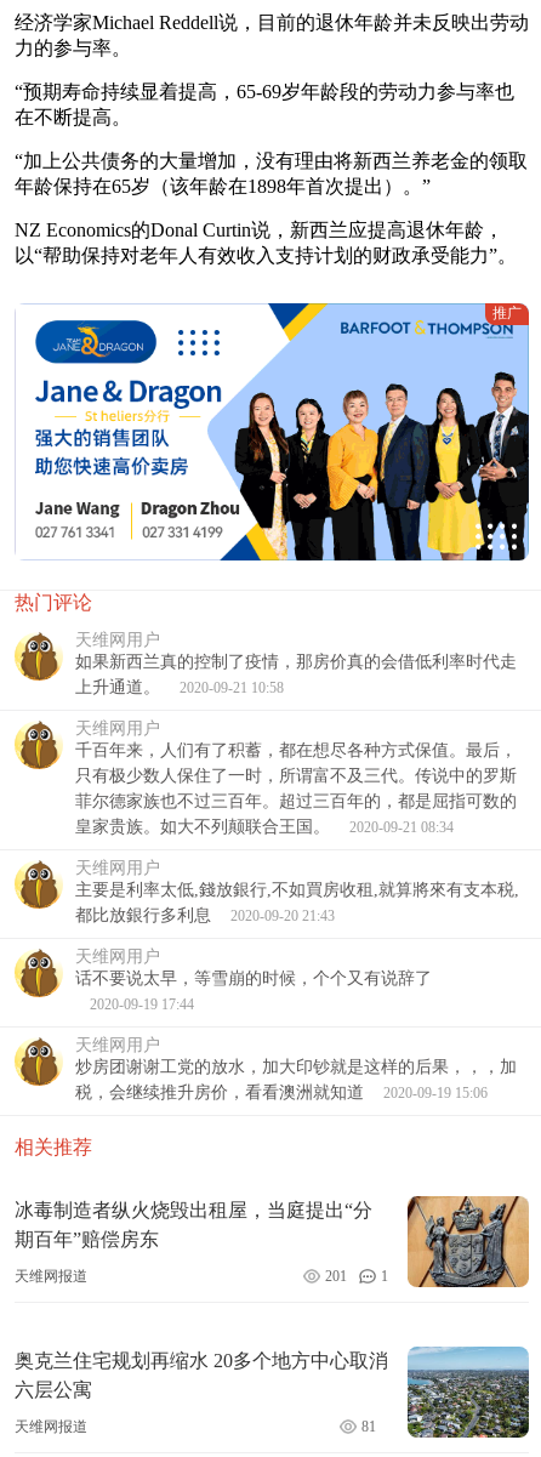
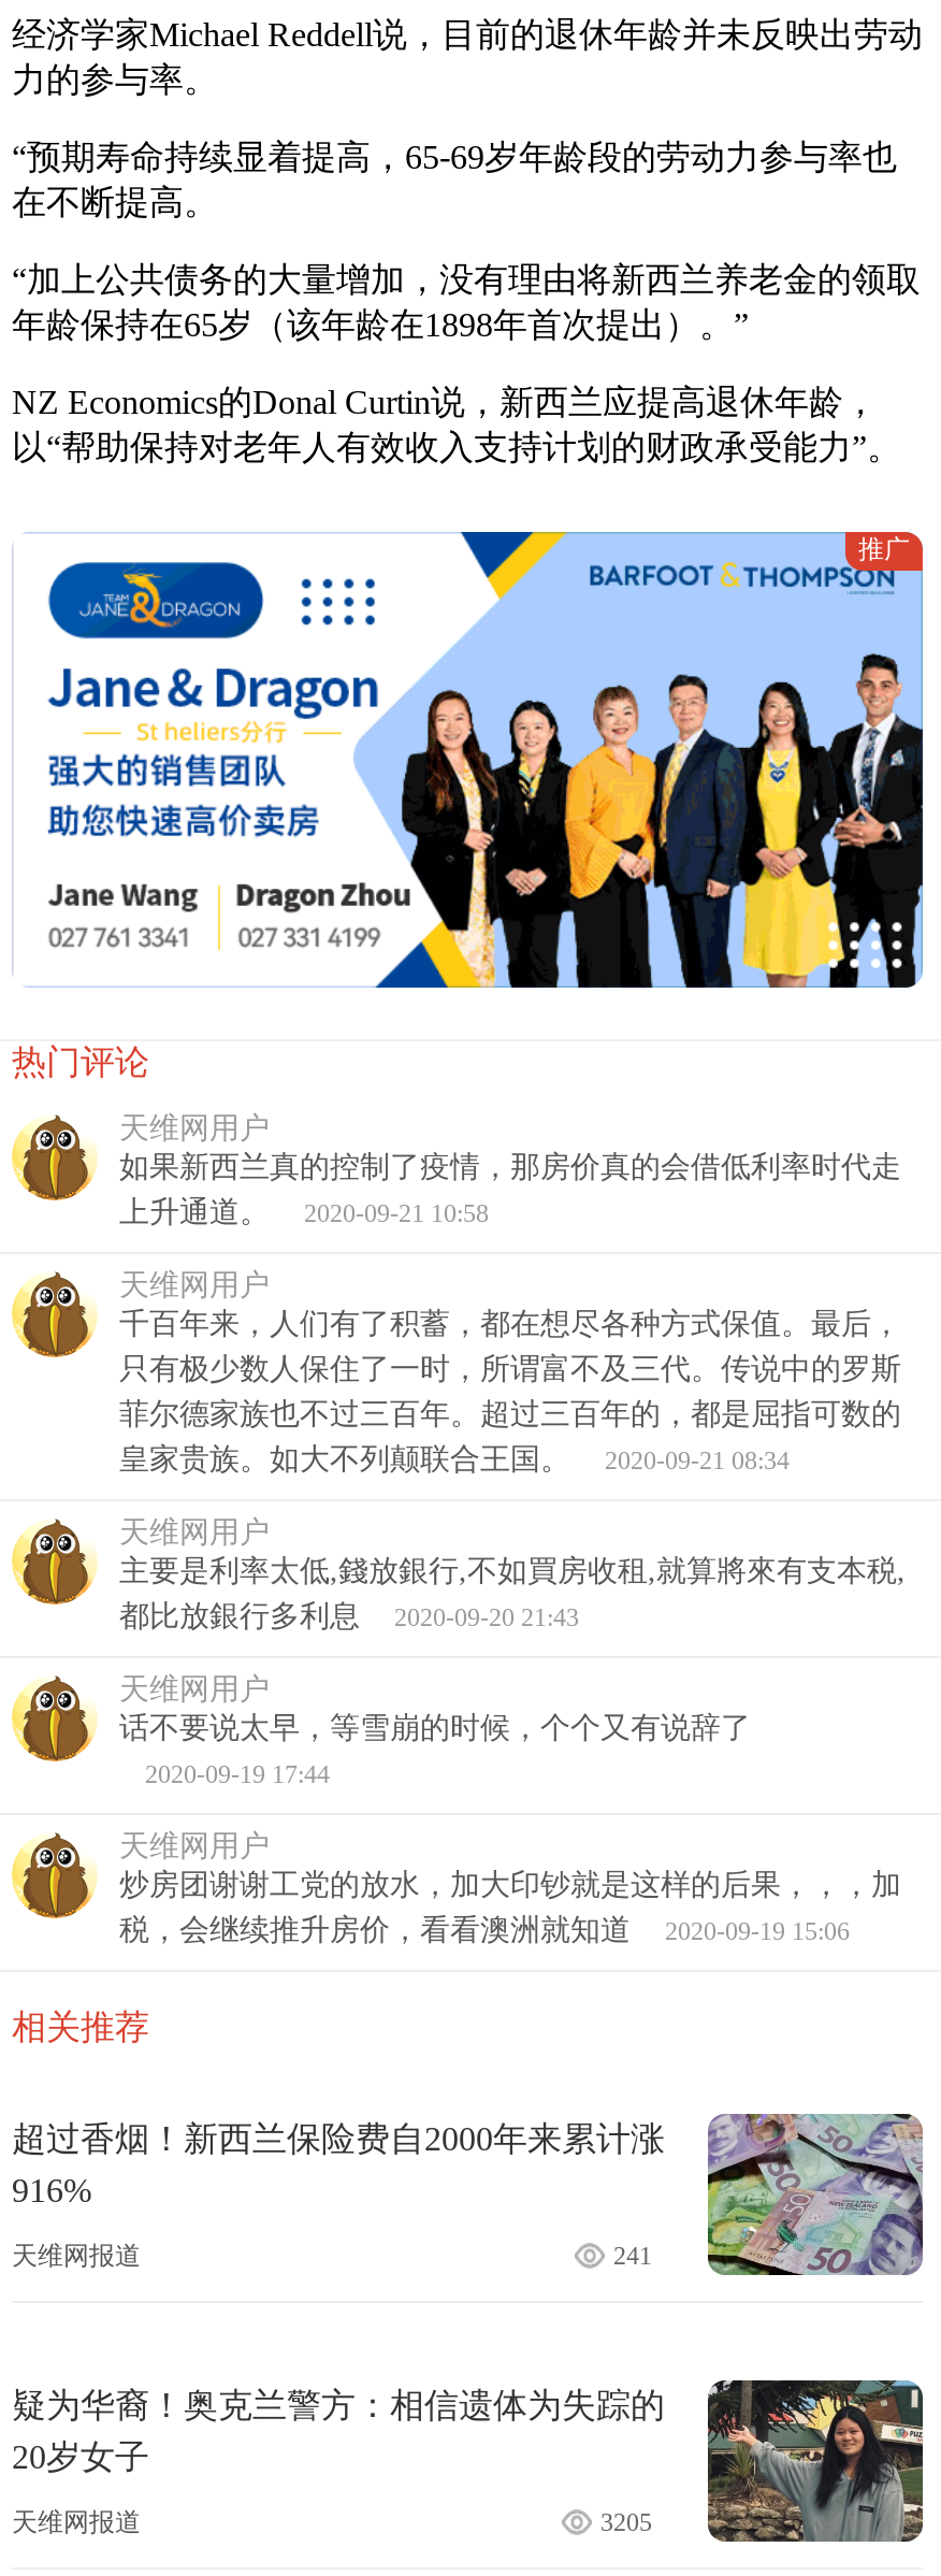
[15,1199,372,1249] 冰毒制造者纵火烧毁出租屋，当庭提出“分 | 期百年”赔偿房东 -> [12,2120,665,2208] 超过香烟！新西兰保险费自2000年来累计涨 | 916%
[325,1195,530,1288] [image] | 201 | 1 -> [613,2112,925,2277] [image] | 241
[15,1347,529,1438] [image] | 奥克兰住宅规划再缩水 20多个地方中心取消 | 六层公寓 -> [12,2378,925,2544] [image] | 疑为华裔！奥克兰警方：相信遗体为失踪的 | 20岁女子
[361,1418,376,1435] 81 -> [600,2507,652,2537] 3205

